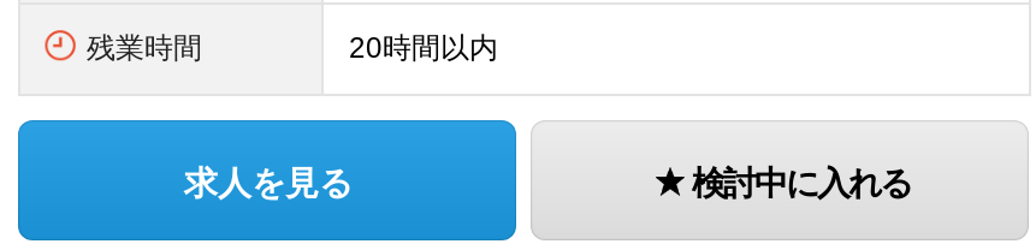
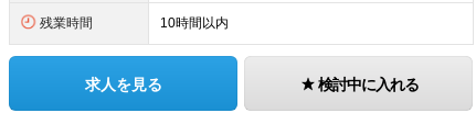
[349,31,498,65] 20時間以内 -> [161,15,229,31] 10時間以内

